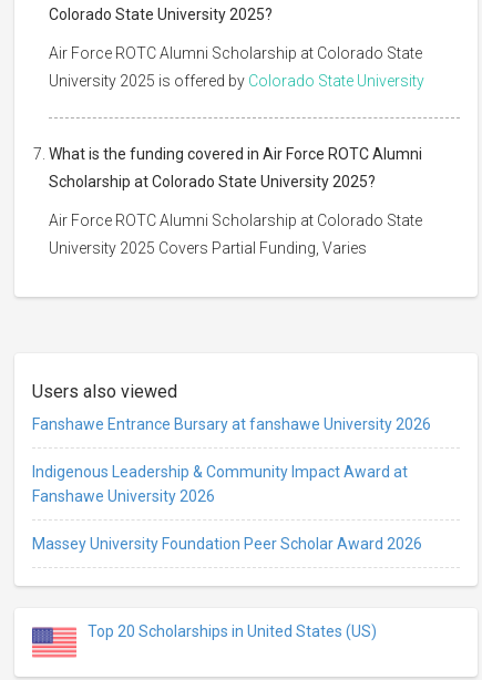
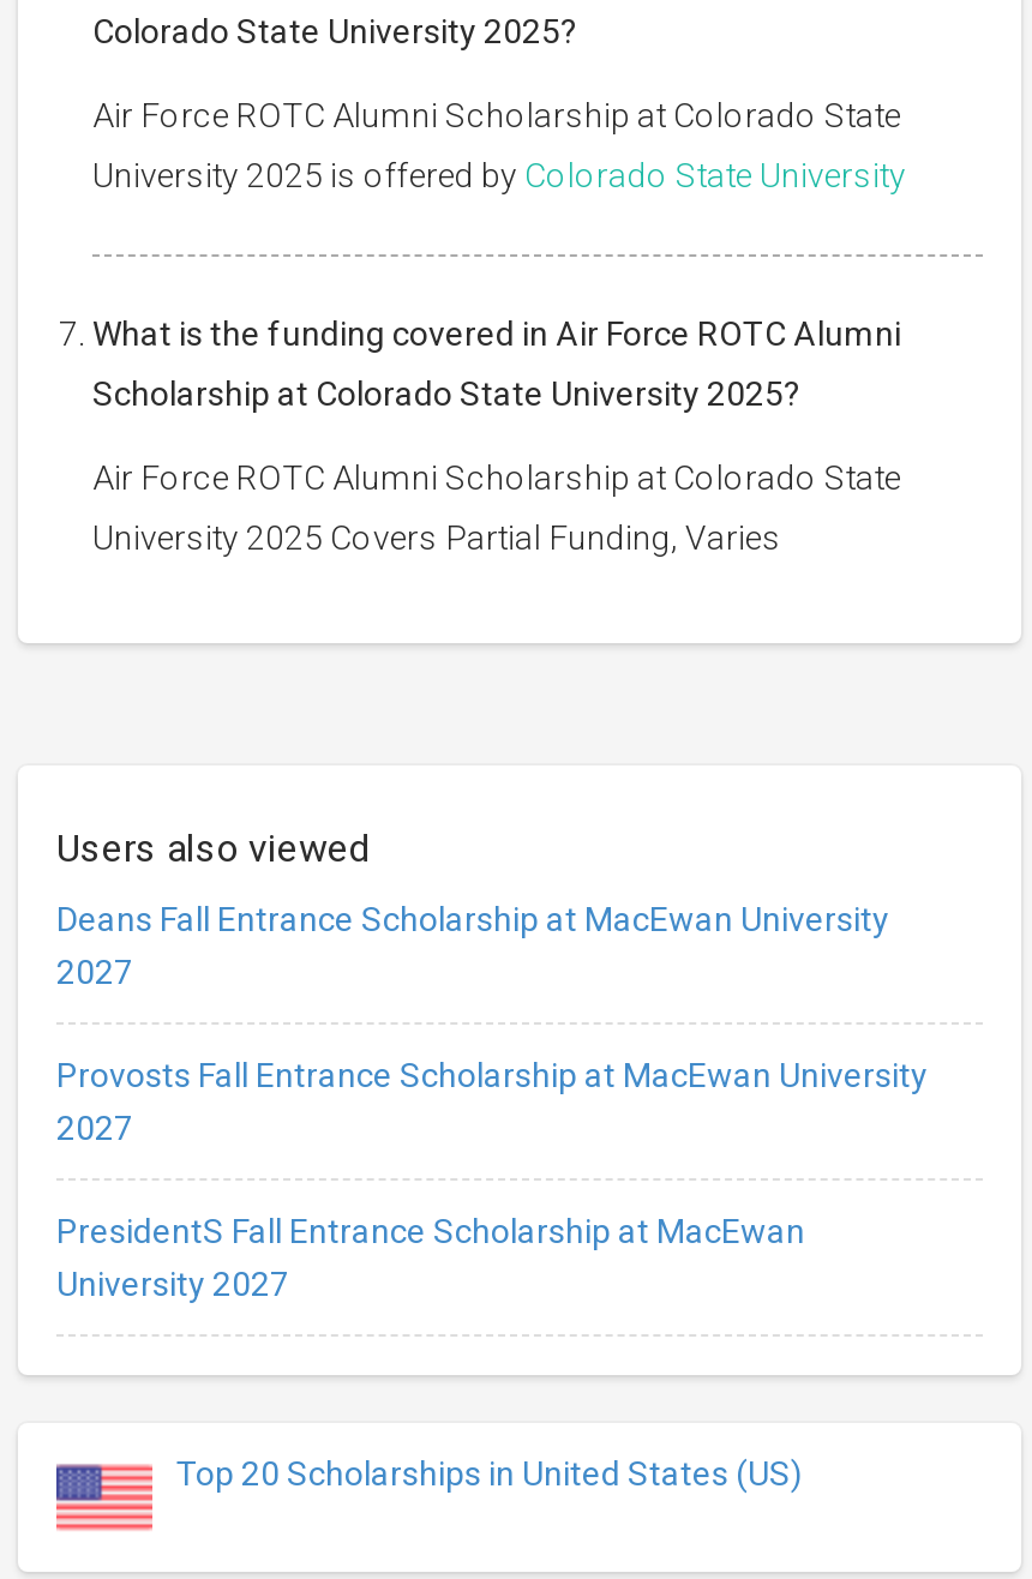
[32,415,431,433] Fanshawe Entrance Bursary at fanshawe University 2026 -> [56,899,889,990] Deans Fall Entrance Scholarship at MacEwan University | 2027
[32,463,408,505] Indigenous Leadership & Community Impact Award at | Fanshawe University 2026 -> [56,1055,928,1146] Provosts Fall Entrance Scholarship at MacEwan University | 2027
[32,535,422,552] Massey University Foundation Peer Scholar Award 2026 -> [56,1211,805,1302] PresidentS Fall Entrance Scholarship at MacEwan | University 2027

